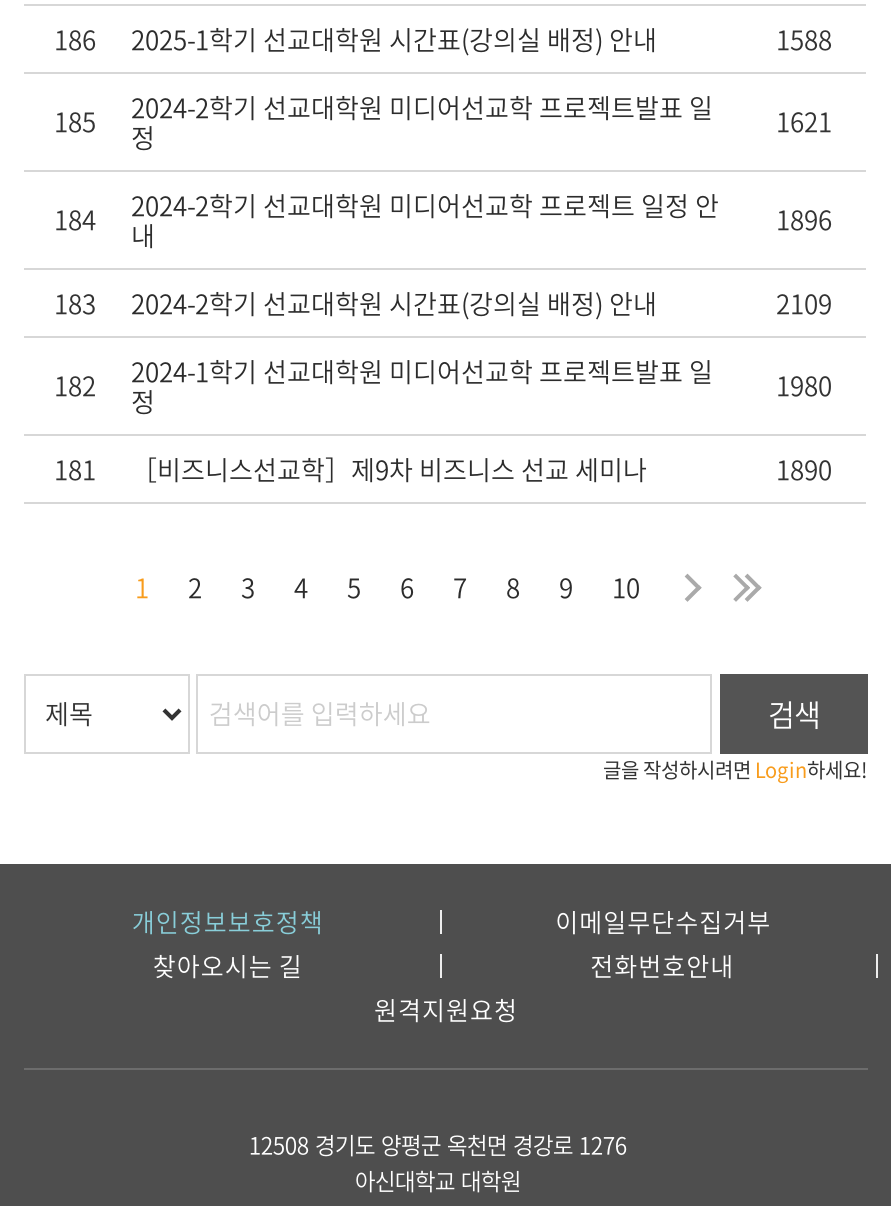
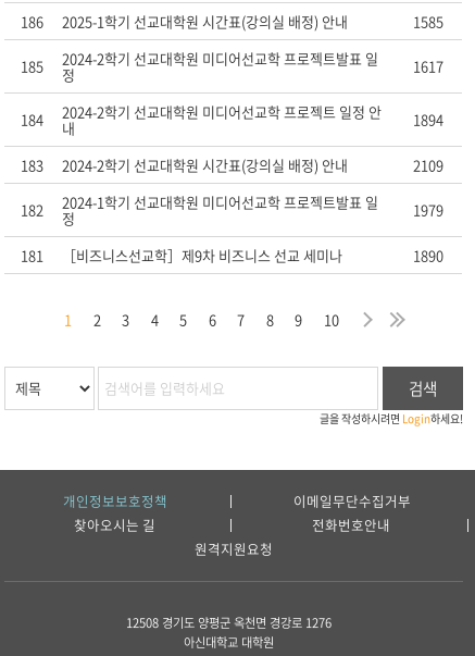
[776,19,832,57] 1588 -> [413,10,443,31] 1585
[54,87,832,155] 185 2024-2학기 선교대학원 미디어선교학 프로젝트발표 일 정 1621 -> [21,47,443,84] 185 2024-2학기 선교대학원 미디어선교학 프로젝트발표 일 정 1617
[54,185,832,253] 184 2024-2학기 선교대학원 미디어선교학 프로젝트 일정 안 내 1896 -> [21,101,443,138] 184 2024-2학기 선교대학원 미디어선교학 프로젝트 일정 안 내 1894
[54,351,832,419] 182 2024-1학기 선교대학원 미디어선교학 프로젝트발표 일 정 1980 -> [21,191,443,228] 182 2024-1학기 선교대학원 미디어선교학 프로젝트발표 일 정 1979

